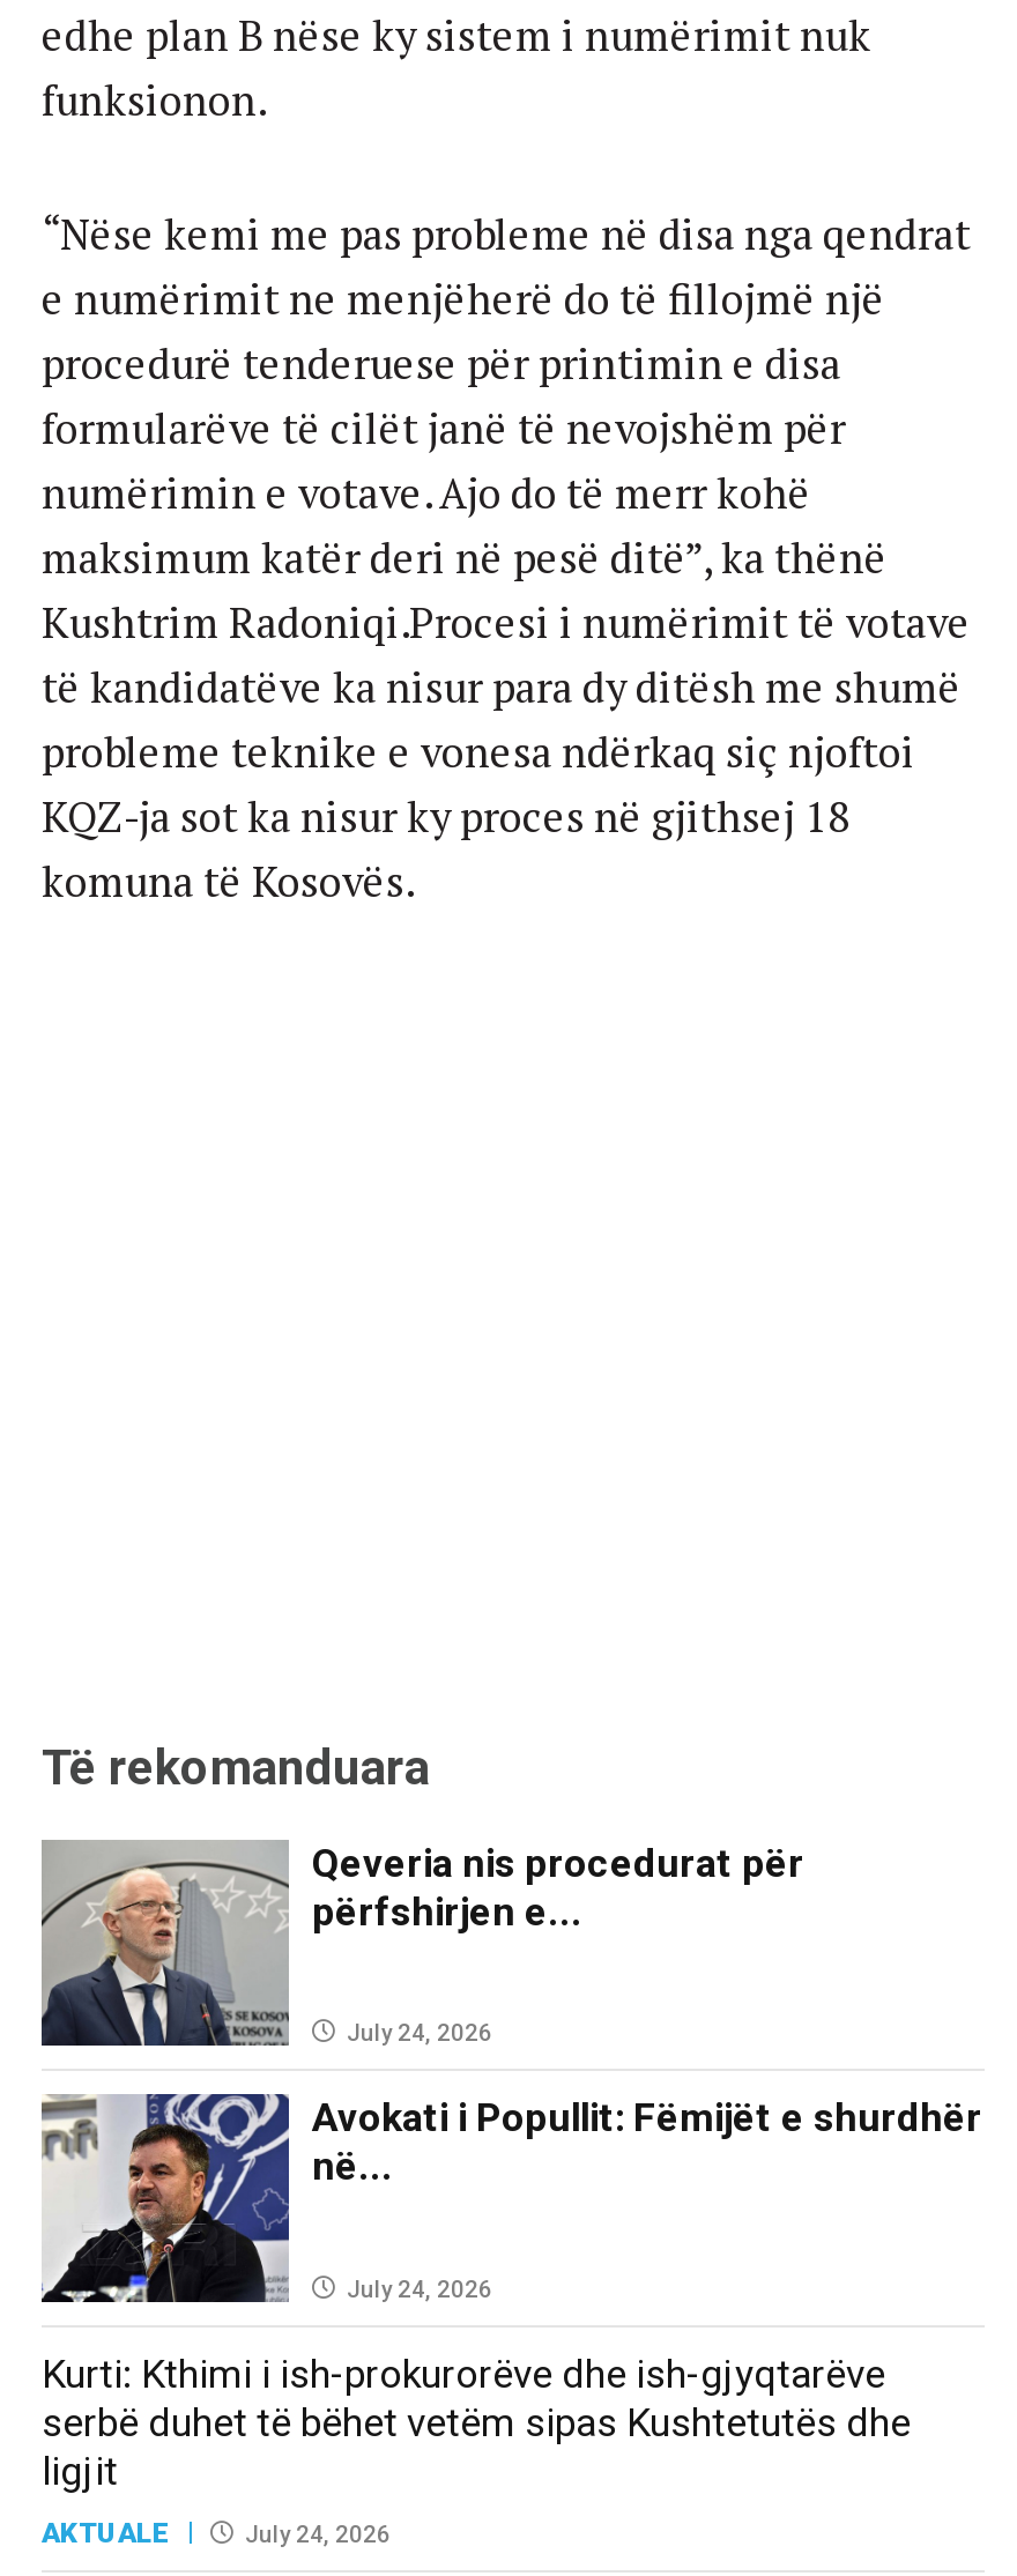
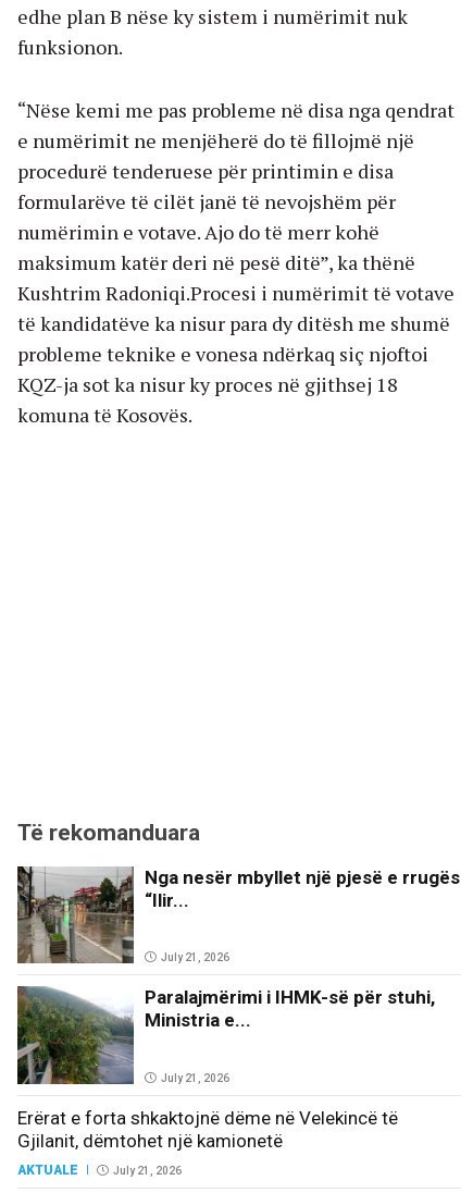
[42,1840,804,2048] [image] | Qeveria nis procedurat për | përfshirjen e... -> [17,866,460,964] [image] | Nga nesër mbyllet një pjesë e rrugës | “Ilir...
[347,2021,492,2046] July 24, 2026 -> [161,952,229,964] July 21, 2026
[39,2092,982,2304] [image] | Avokati i Popullit: Fëmijët e shurdhër | në... -> [16,985,435,1075] [image] | Paralajmërimi i IHMK-së për stuhi, | Ministria e...
[347,2276,492,2301] July 24, 2026 -> [161,1072,229,1084] July 21, 2026
[42,2350,911,2493] Kurti: Kthimi i ish-prokurorëve dhe ish-gjyqtarëve | serbë duhet të bëhet vetëm sipas Kushtetutës dhe | ligjit -> [17,1107,398,1151] Erërat e forta shkaktojnë dëme në Velekincë të | Gjilanit, dëmtohet një kamionetë
[245,2521,391,2546] July 24, 2026 -> [113,1164,182,1176] July 21, 2026

